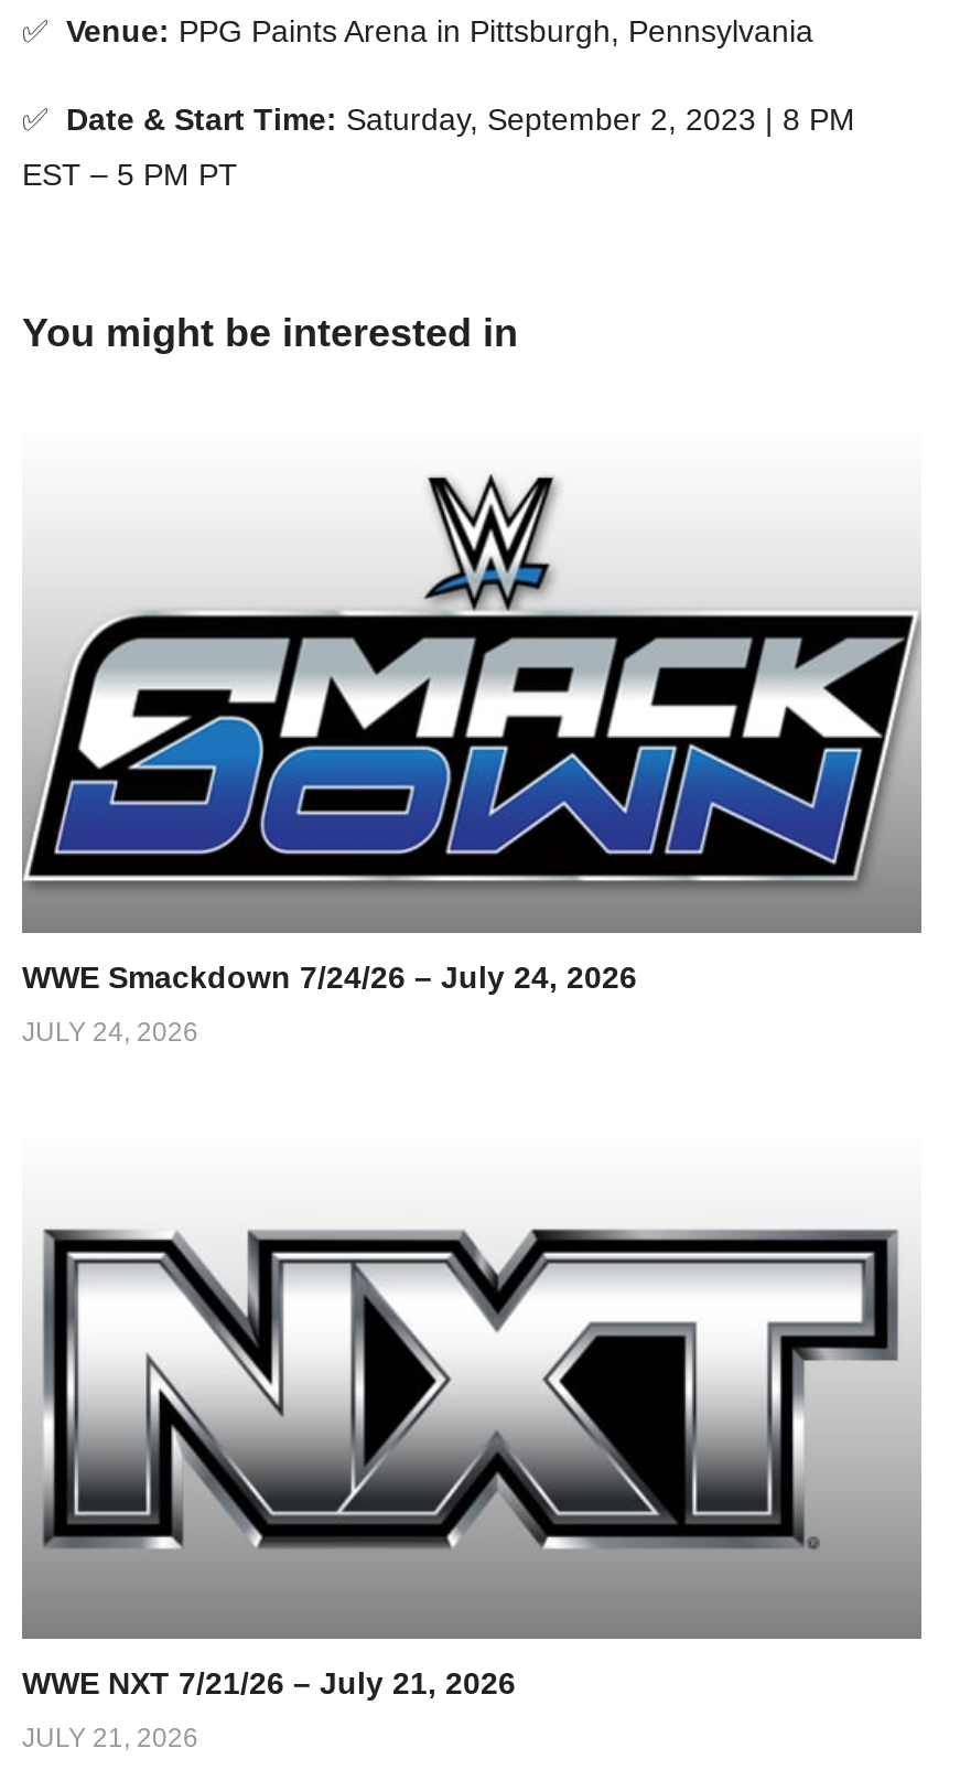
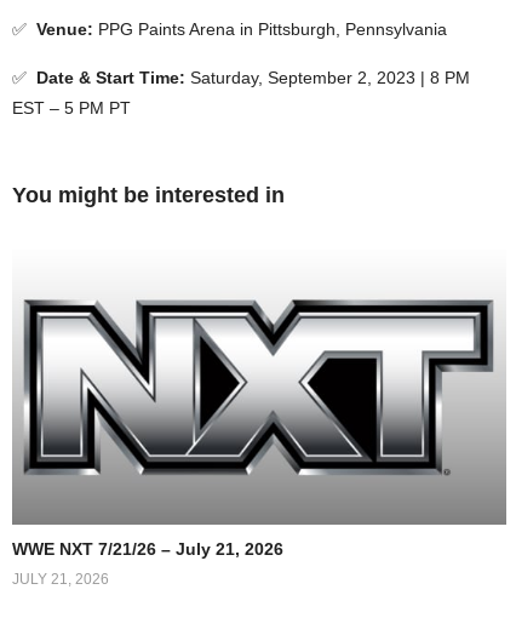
[22,474,919,1047] [image] | WWE Smackdown 7/24/26 – July 24, 2026 | JULY 24, 2026 -> none

